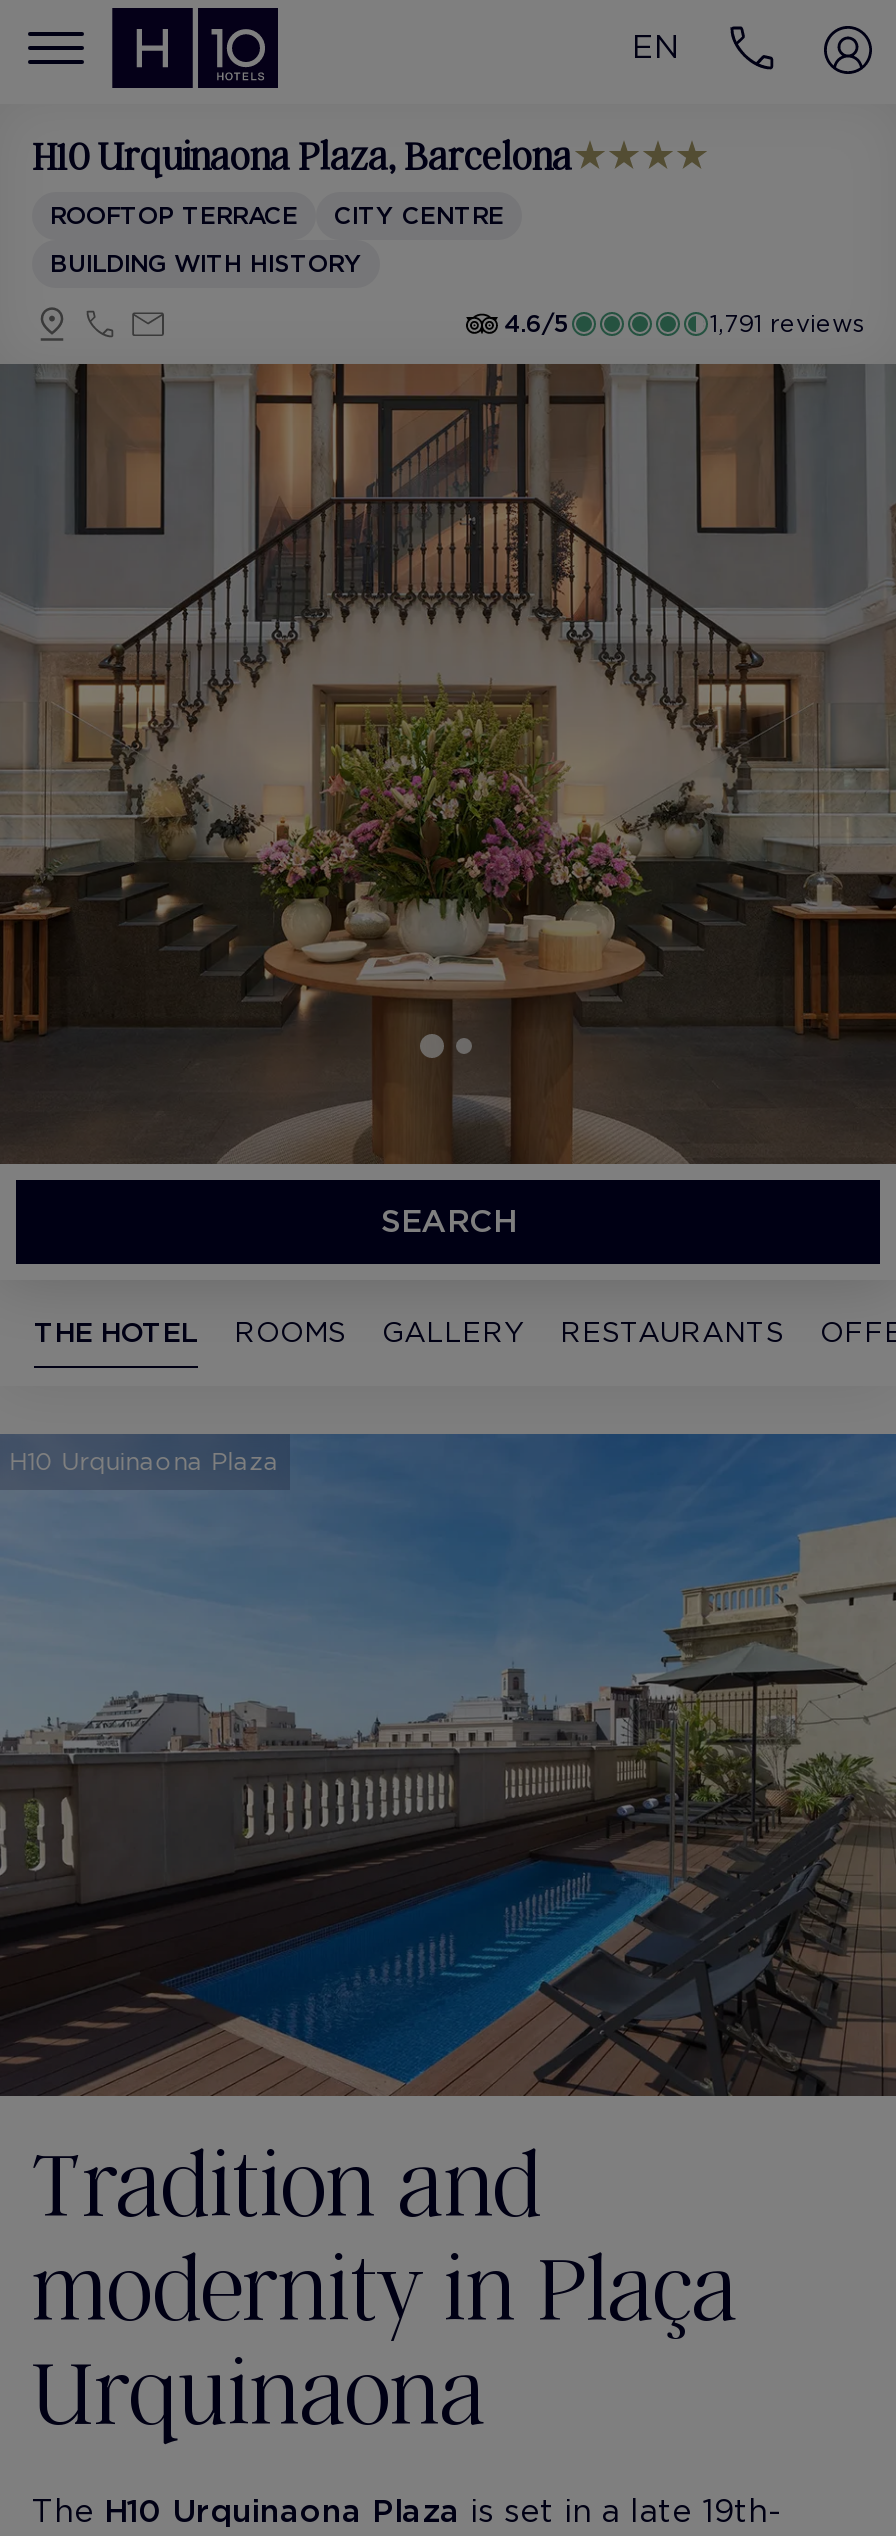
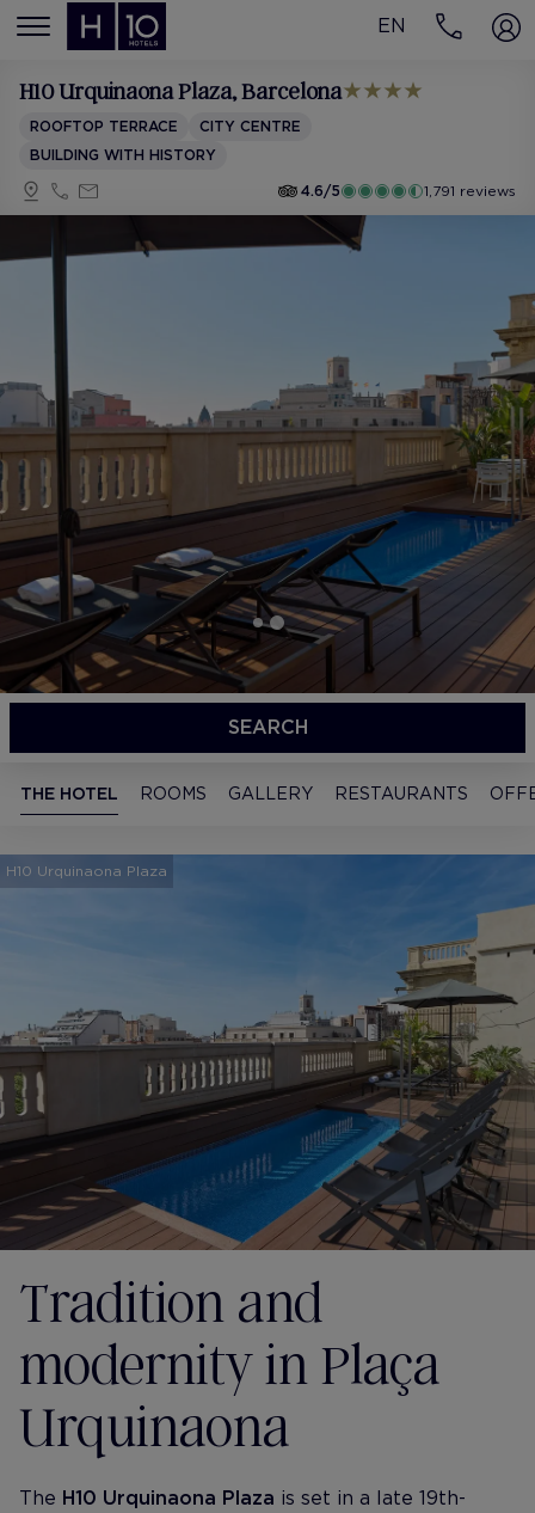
[6,362,890,1166] [image] -> [4,214,531,694] [image]

